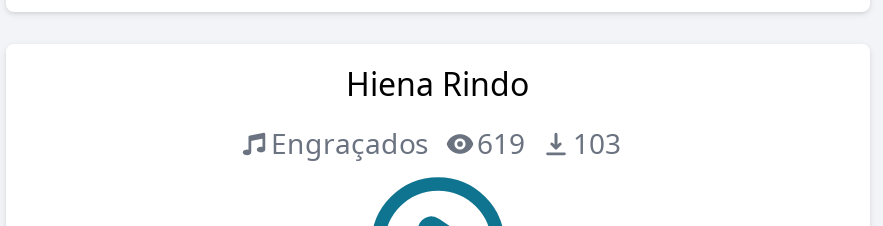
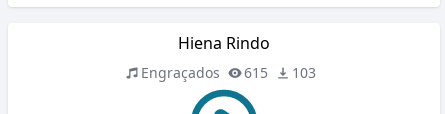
[271,124,621,162] Engraçados 619 103 -> [140,63,315,82] Engraçados 615 103

